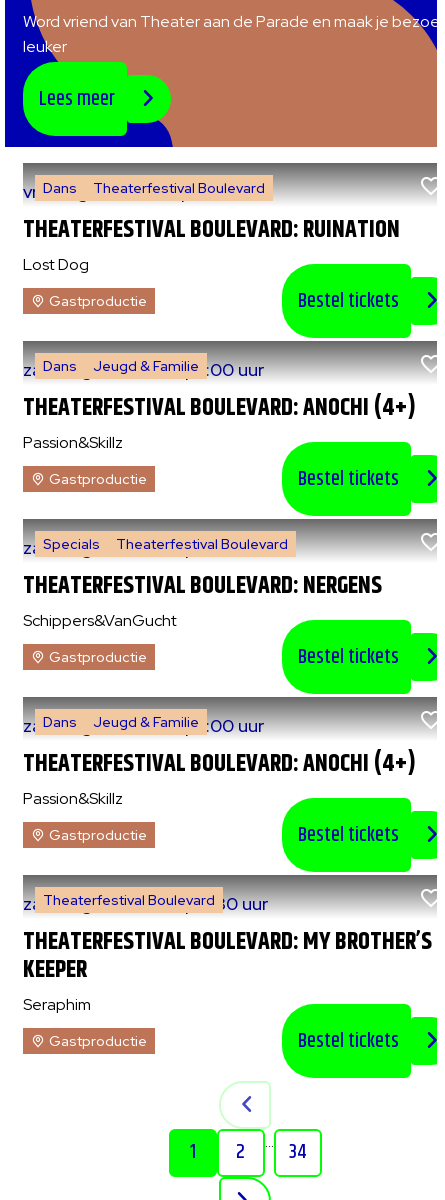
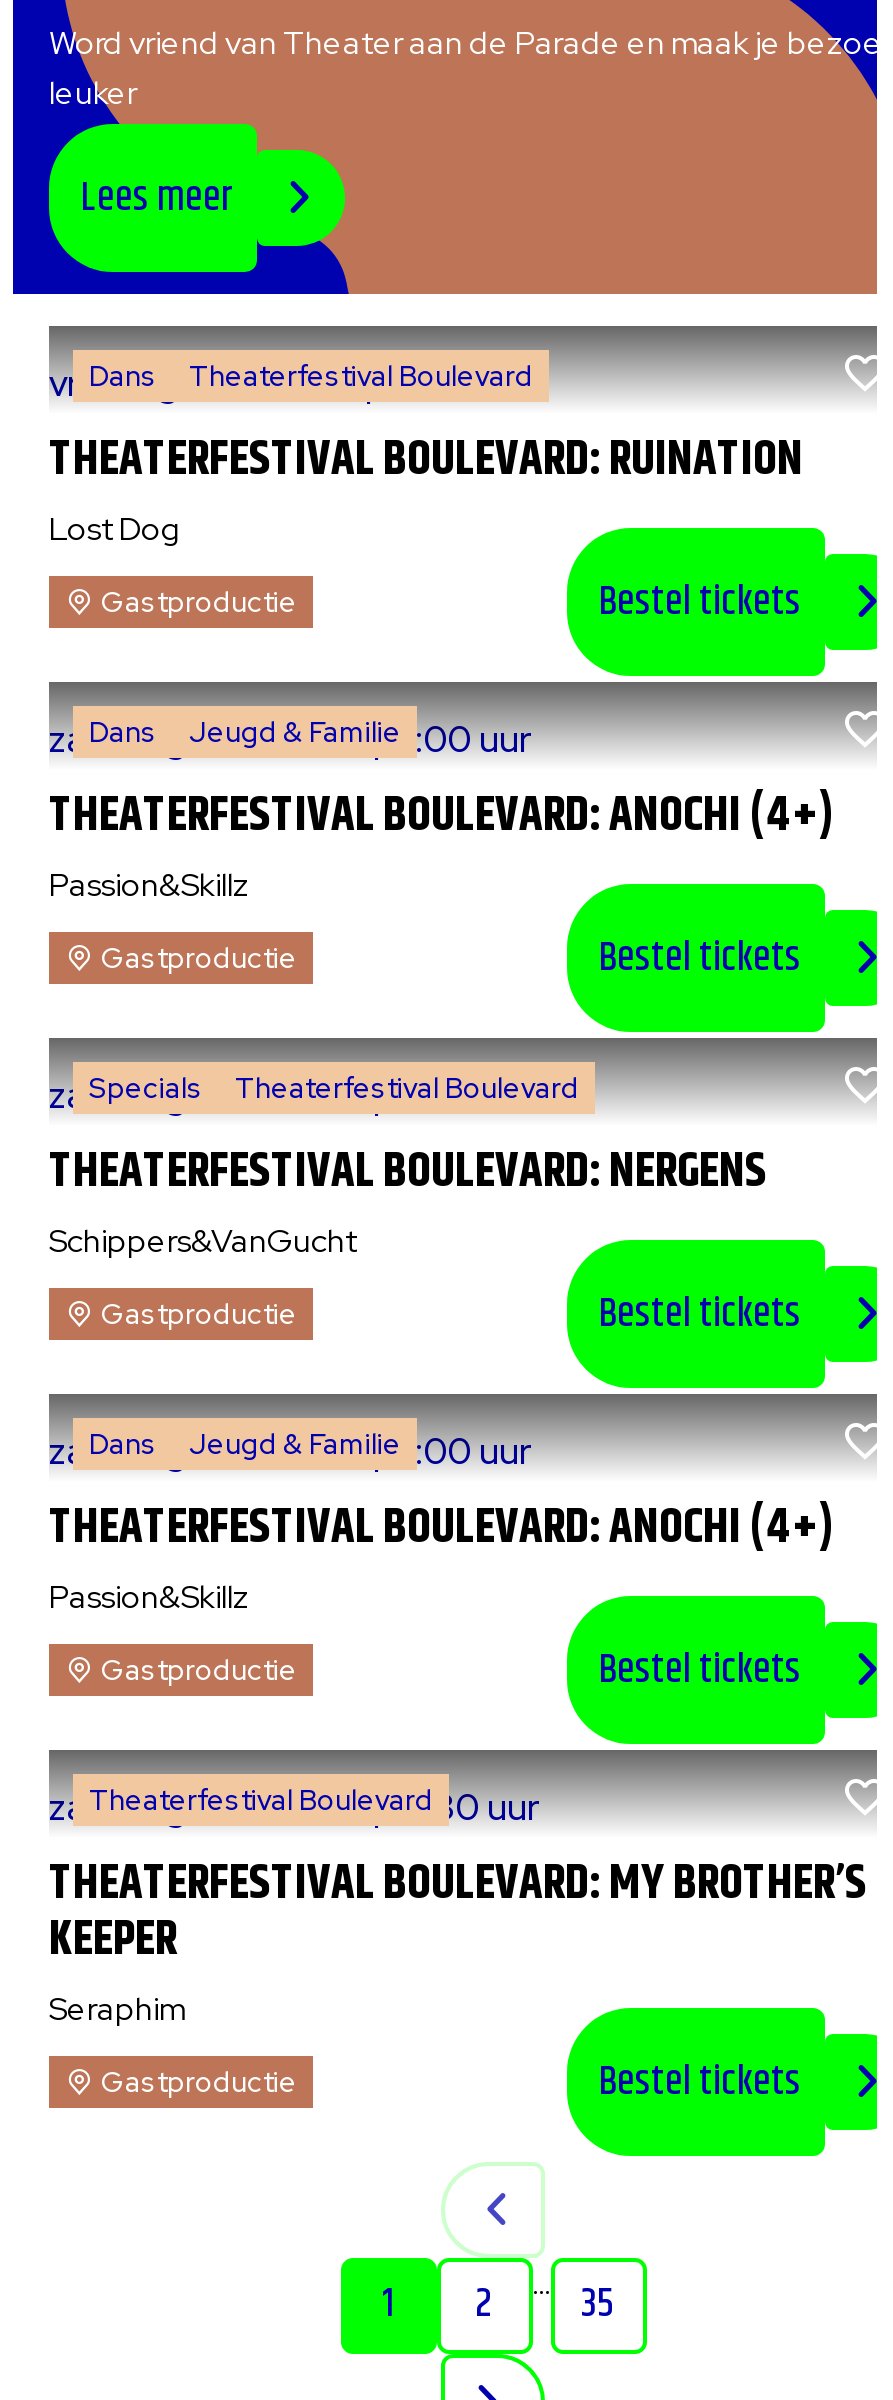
[288,1137,306,1168] 34 -> [581,2274,615,2336] 35

